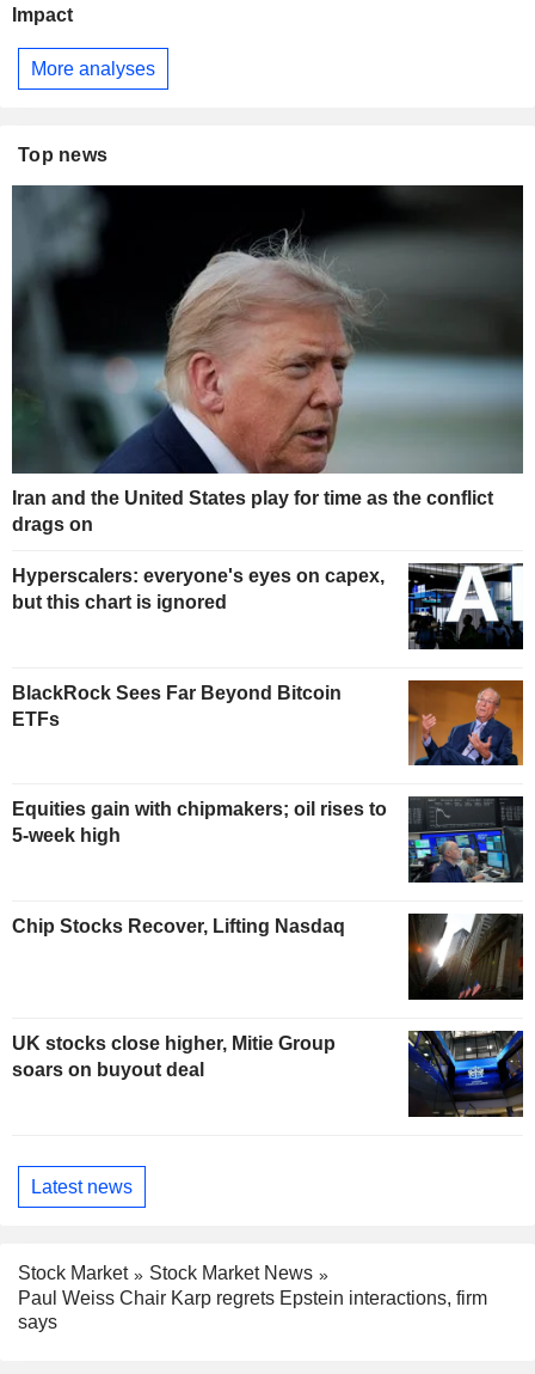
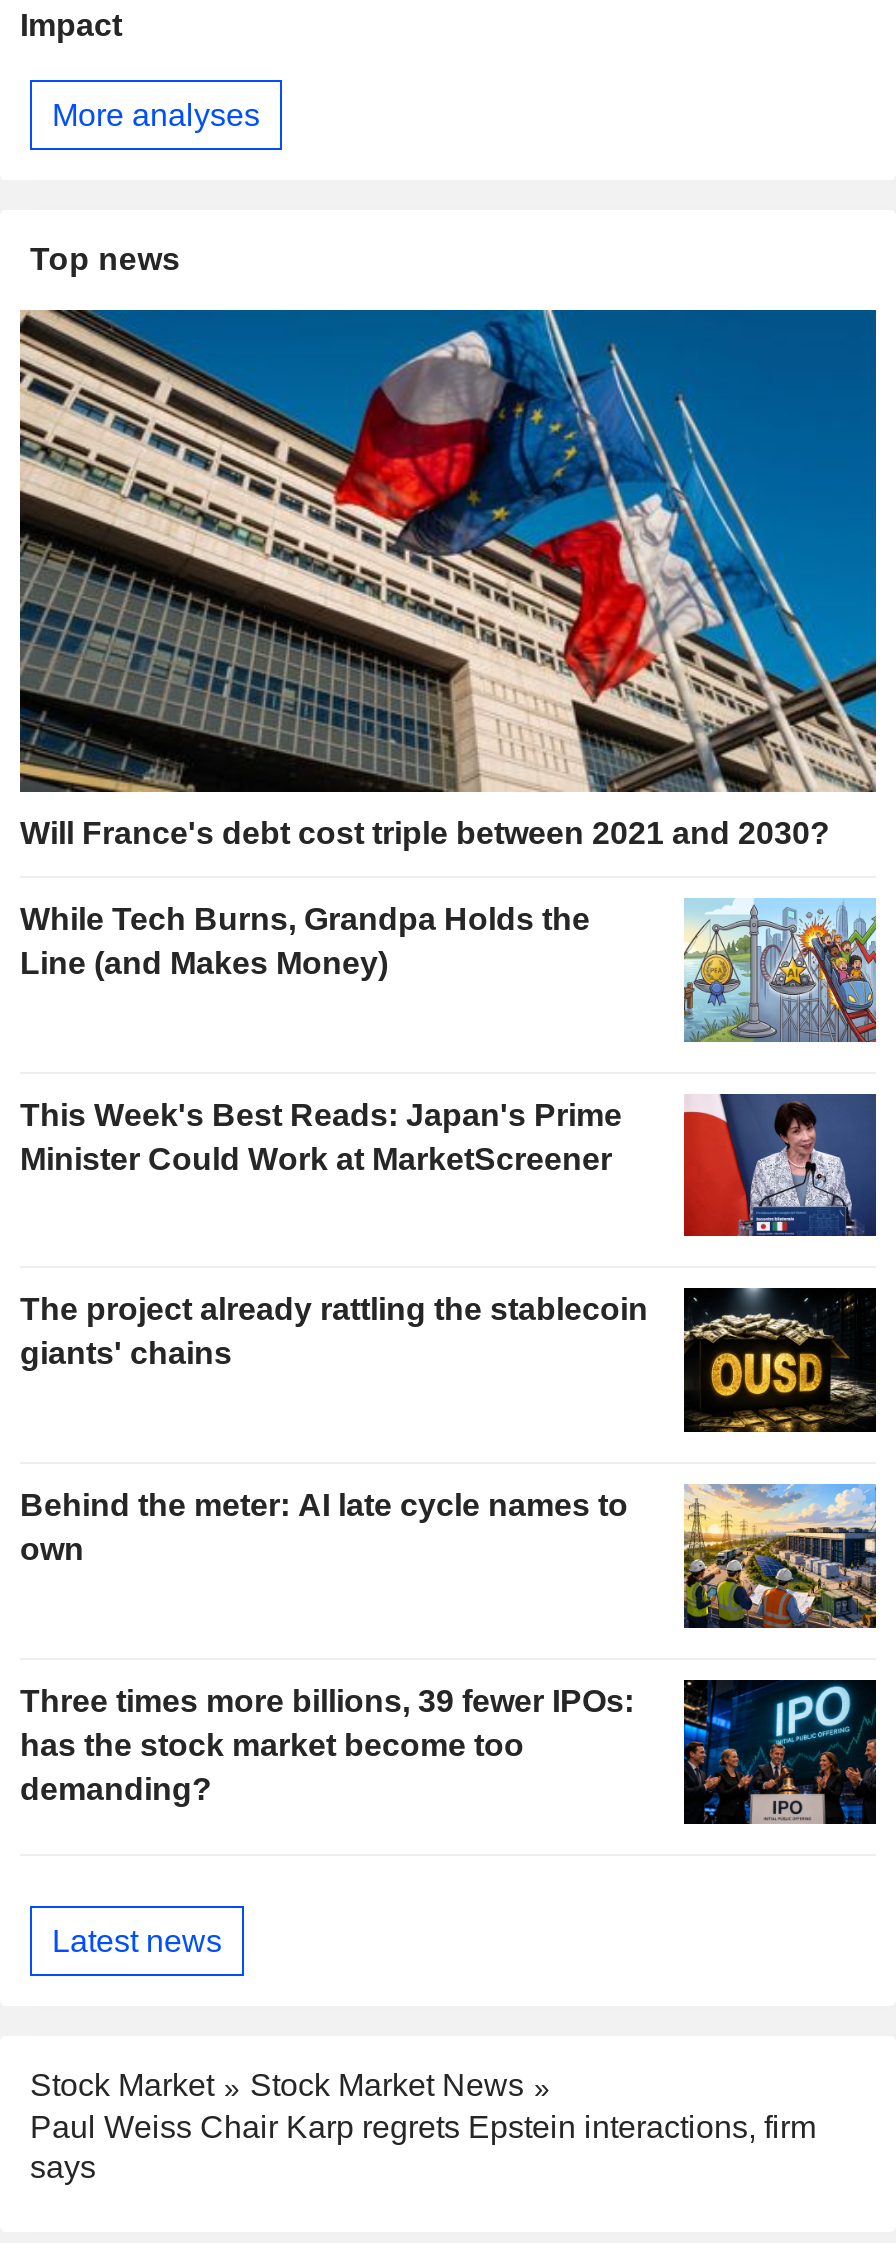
[12,184,524,534] [image] | Iran and the United States play for time as the conflict | drags on -> [20,308,878,850] [image] | Will France's debt cost triple between 2021 and 2030?
[12,566,385,612] Hyperscalers: everyone's eyes on capex, | but this chart is ignored -> [20,902,590,980] While Tech Burns, Grandpa Holds the | Line (and Makes Money)
[407,562,524,651] [image] -> [684,898,878,1044] [image]
[12,682,342,729] BlackRock Sees Far Beyond Bitcoin | ETFs -> [20,1097,622,1175] This Week's Best Reads: Japan's Prime | Minister Could Work at MarketScreener
[407,679,524,767] [image] -> [684,1092,878,1238] [image]
[12,796,523,884] [image] | Equities gain with chipmakers; oil rises to | 5-week high -> [20,1288,874,1434] [image] | The project already rattling the stablecoin | giants' chains
[12,916,345,937] Chip Stocks Recover, Lifting Nasdaq -> [20,1489,628,1567] Behind the meter: AI late cycle names to | own
[407,912,523,1001] [image] -> [684,1482,878,1630] [image]
[12,1033,336,1080] UK stocks close higher, Mitie Group | soars on buyout deal -> [20,1684,634,1806] Three times more billions, 39 fewer IPOs: | has the stock market become too | demanding?
[408,1030,524,1117] [image] -> [682,1678,878,1824] [image]

